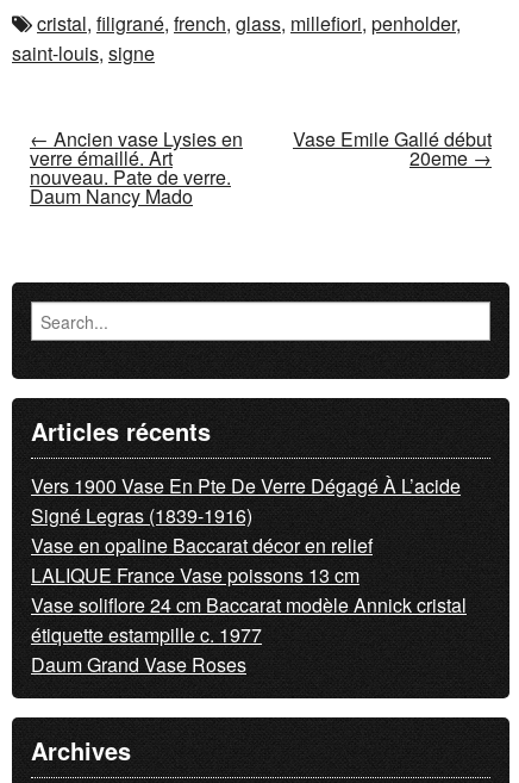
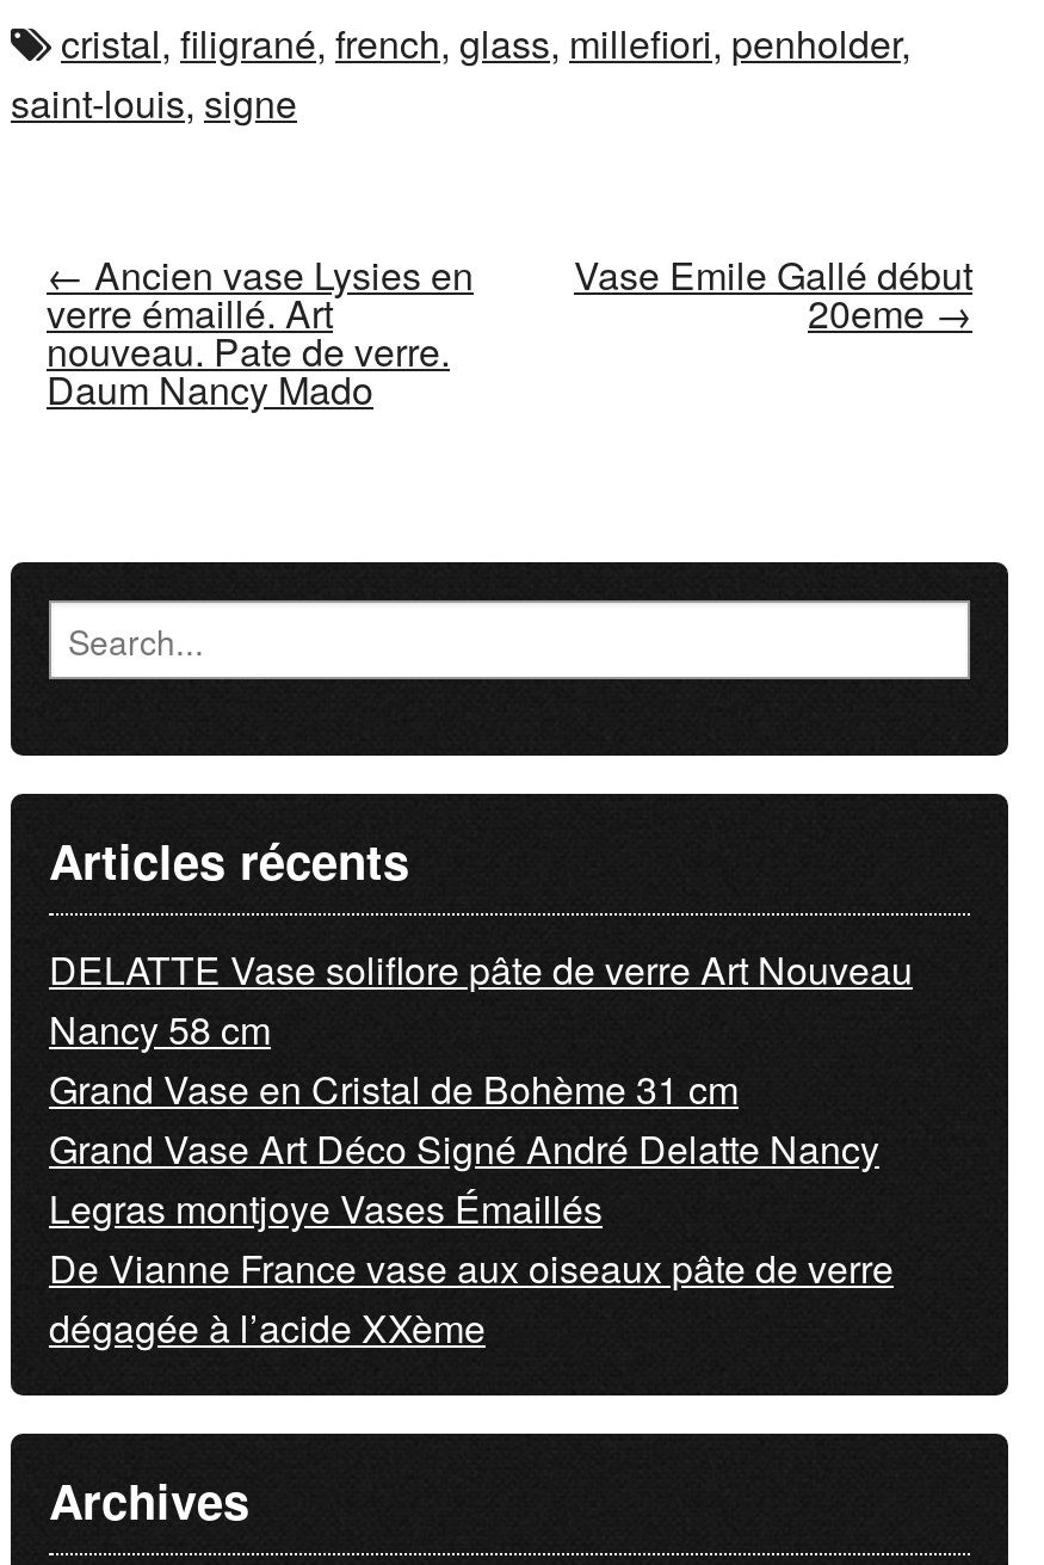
[31,472,467,678] Vers 1900 Vase En Pte De Verre Dégagé À L’acide | Signé Legras (1839-1916) | Vase en opaline Baccarat décor en relief | LALIQUE France Vase poissons 13 cm | Vase soliflore 24 cm Baccarat modèle Annick cristal | étiquette estampille c. 1977 | Daum Grand Vase Roses -> [49,941,913,1354] DELATTE Vase soliflore pâte de verre Art Nouveau | Nancy 58 cm | Grand Vase en Cristal de Bohème 31 cm | Grand Vase Art Déco Signé André Delatte Nancy | Legras montjoye Vases Émaillés | De Vianne France vase aux oiseaux pâte de verre | dégagée à l’acide XXème

